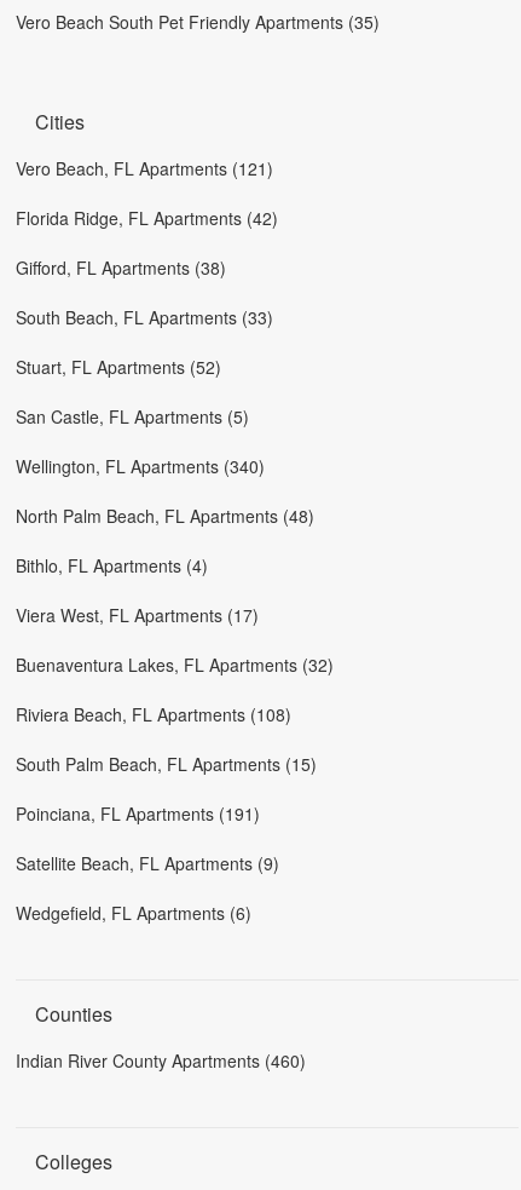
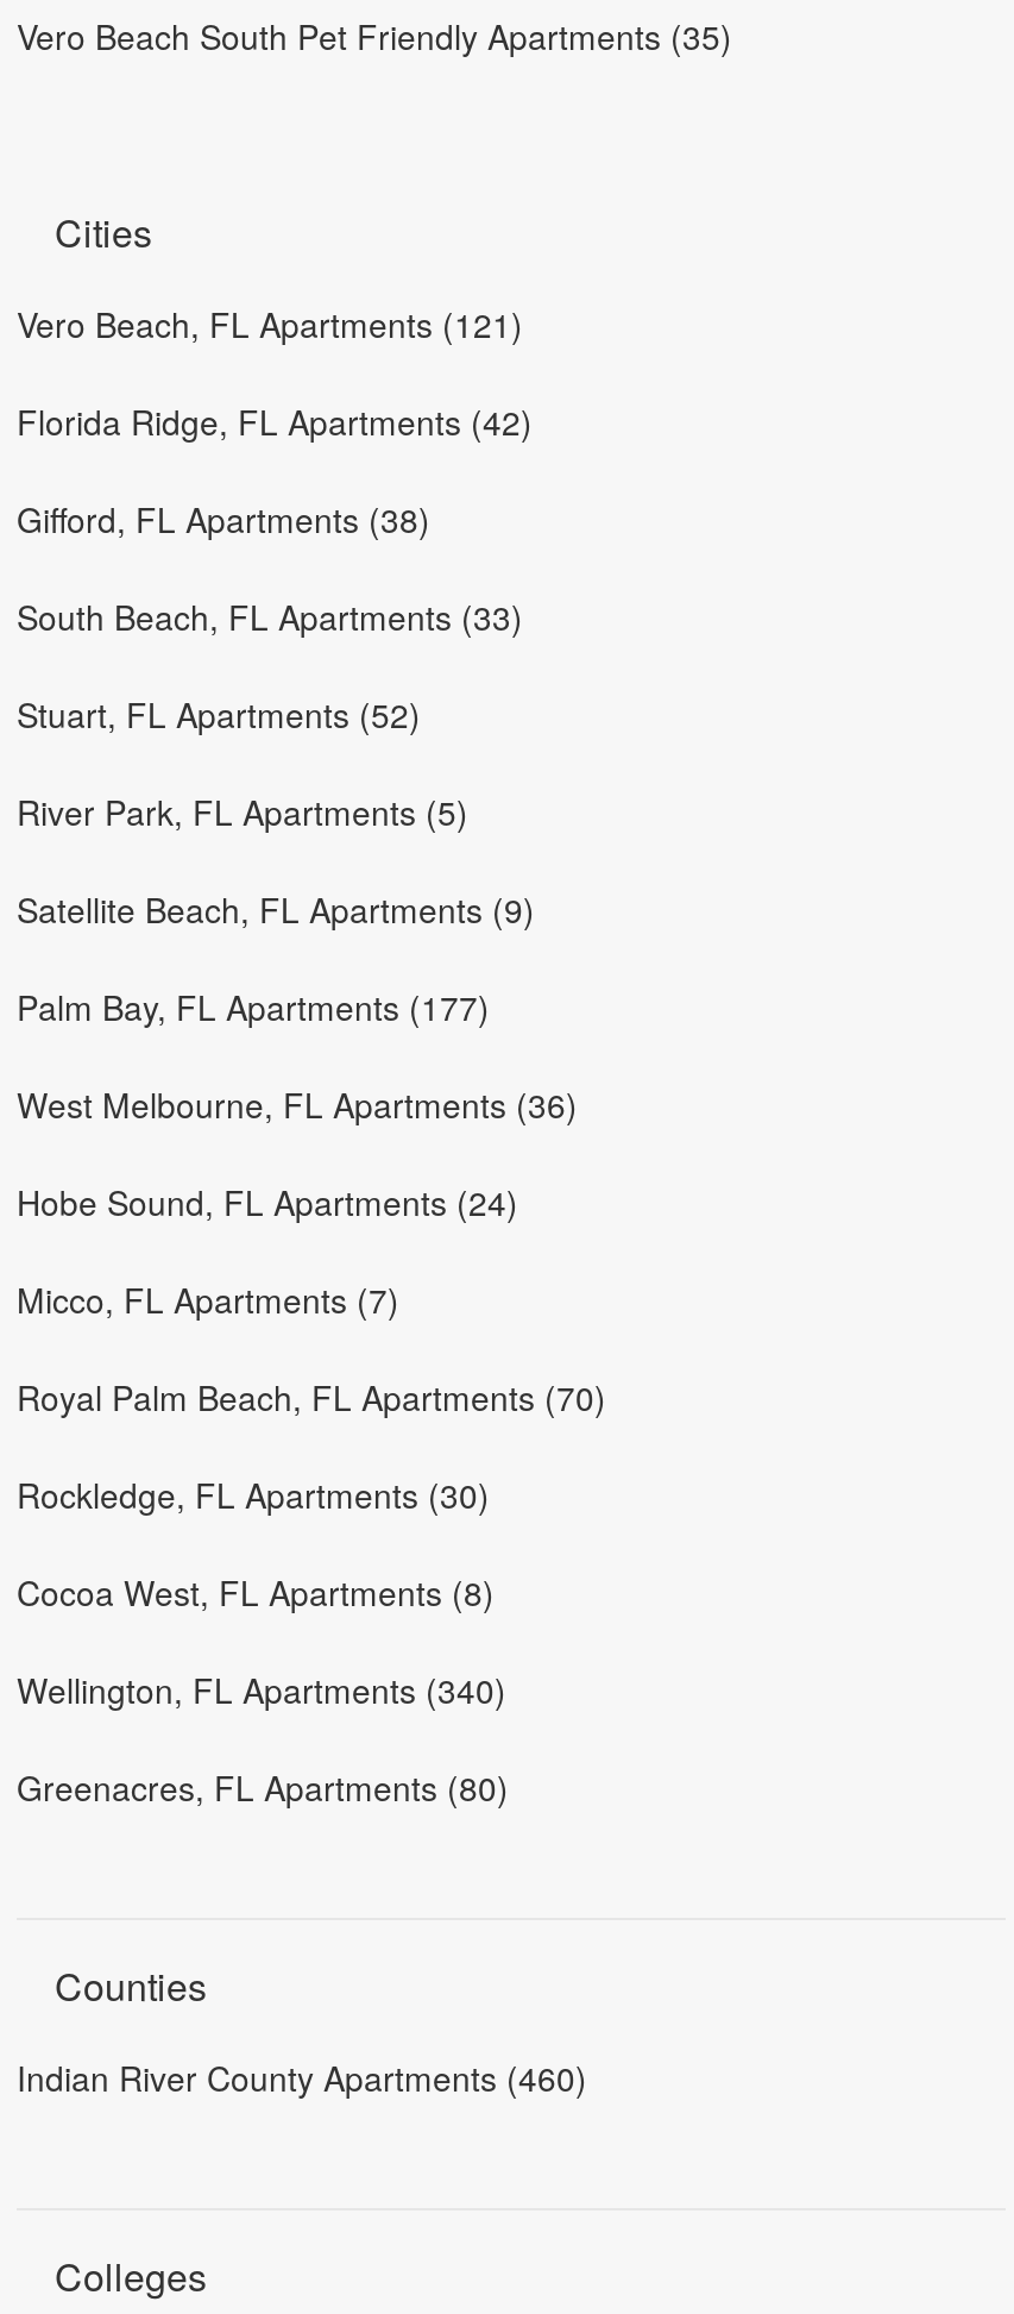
[16,405,249,429] San Castle, FL Apartments (5) -> [17,788,606,1616] River Park, FL Apartments (5) | Palm Bay, FL Apartments (177) | West Melbourne, FL Apartments (36) | Hobe Sound, FL Apartments (24) | Micco, FL Apartments (7) | Royal Palm Beach, FL Apartments (70) | Rockledge, FL Apartments (30) | Cocoa West, FL Apartments (8)
moved [16,454,265,478] -> [17,1666,506,1714]: Wellington, FL Apartments (340)
[16,504,334,925] North Palm Beach, FL Apartments (48) | Bithlo, FL Apartments (4) | Viera West, FL Apartments (17) | Buenaventura Lakes, FL Apartments (32) | Riviera Beach, FL Apartments (108) | South Palm Beach, FL Apartments (15) | Poinciana, FL Apartments (191) | Wedgefield, FL Apartments (6) -> [17,1764,509,1811] Greenacres, FL Apartments (80)
moved [16,851,279,875] -> [17,886,535,933]: Satellite Beach, FL Apartments (9)

